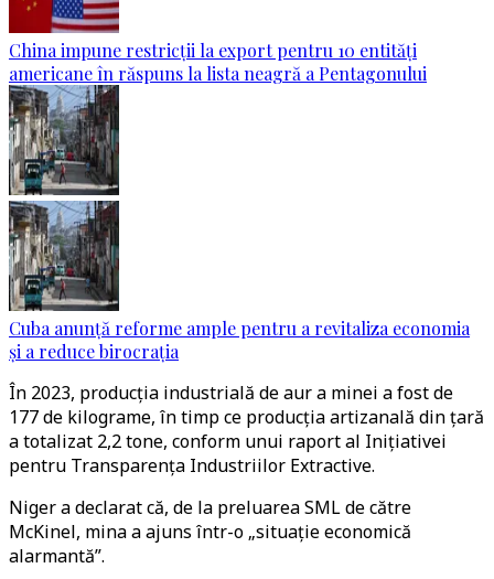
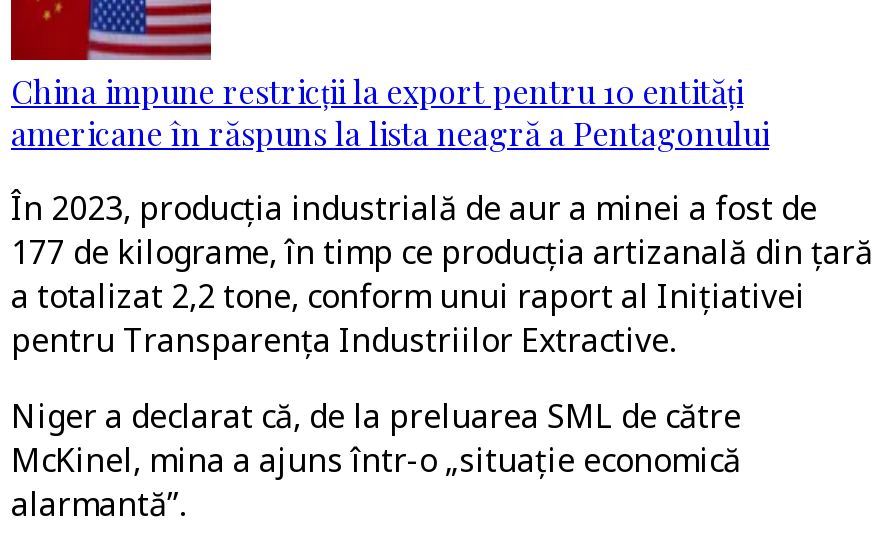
[8,88,470,363] [image] | Cuba anunță reforme ample pentru a revitaliza economia | și a reduce birocrația -> none

